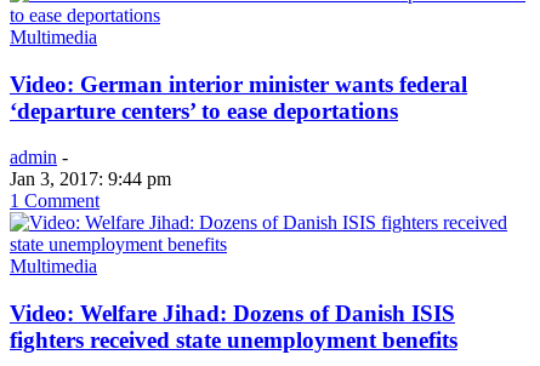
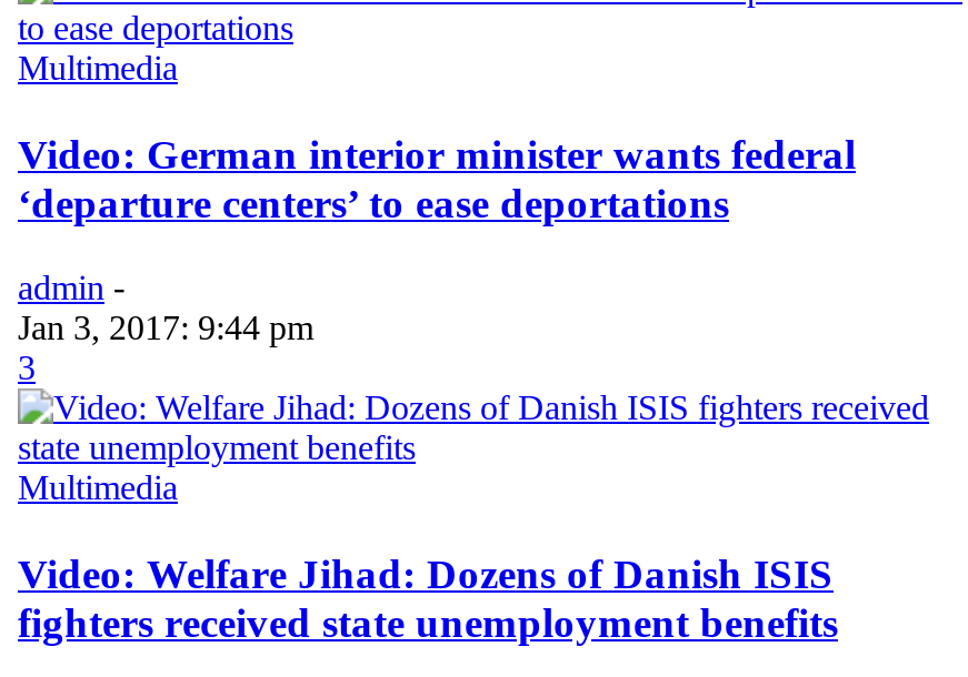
[10,191,100,211] 1 Comment -> [18,349,36,387] 3

